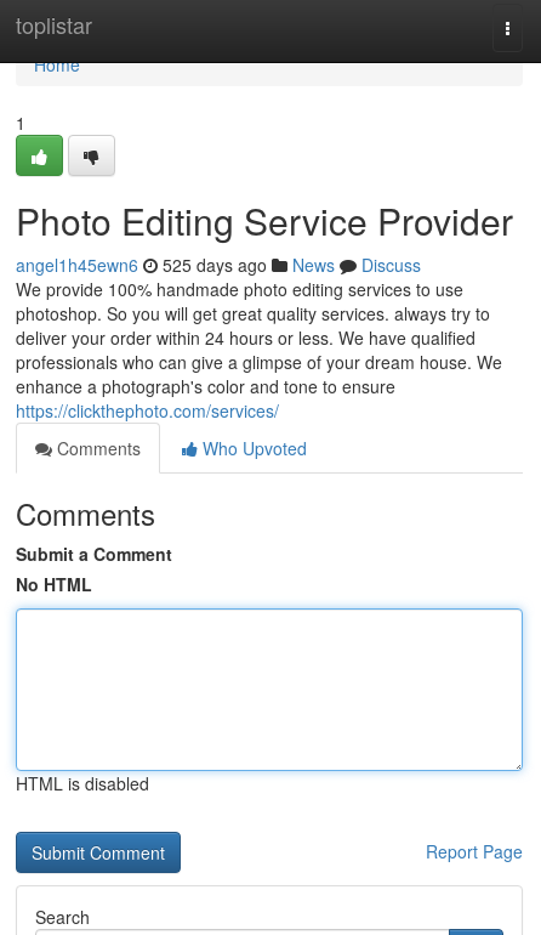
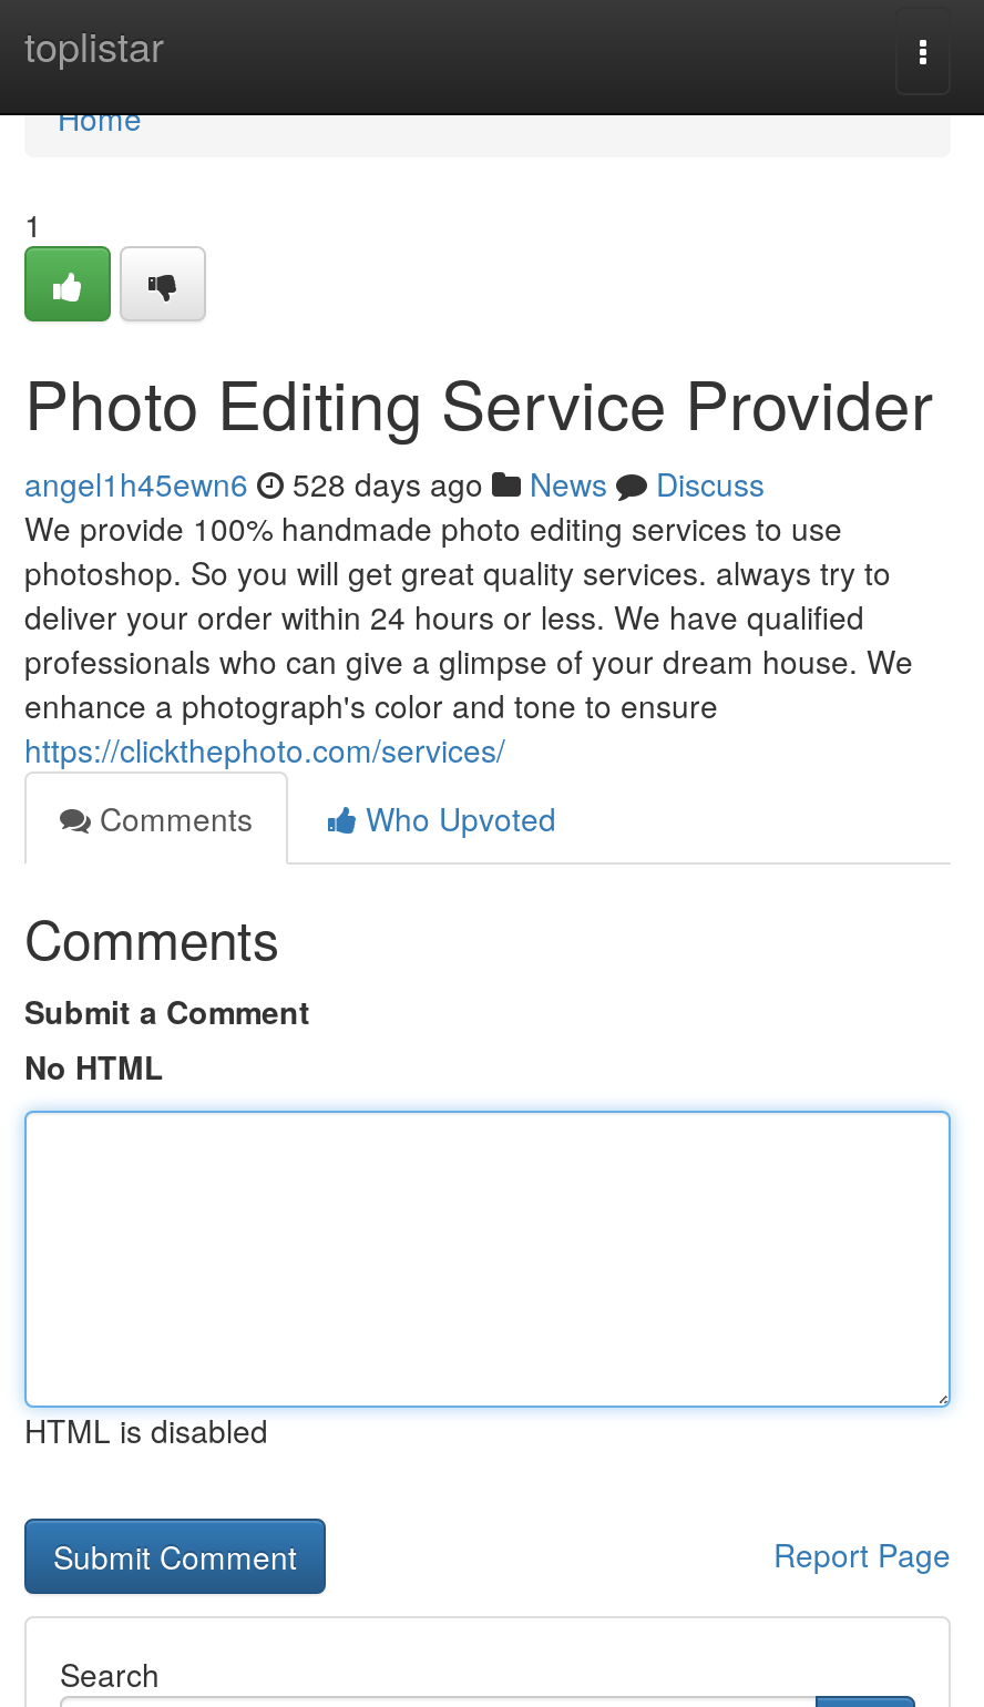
[16,253,421,277] angel1h45ewn6 525 days ago News Discuss -> [24,461,765,505] angel1h45ewn6 528 days ago News Discuss

